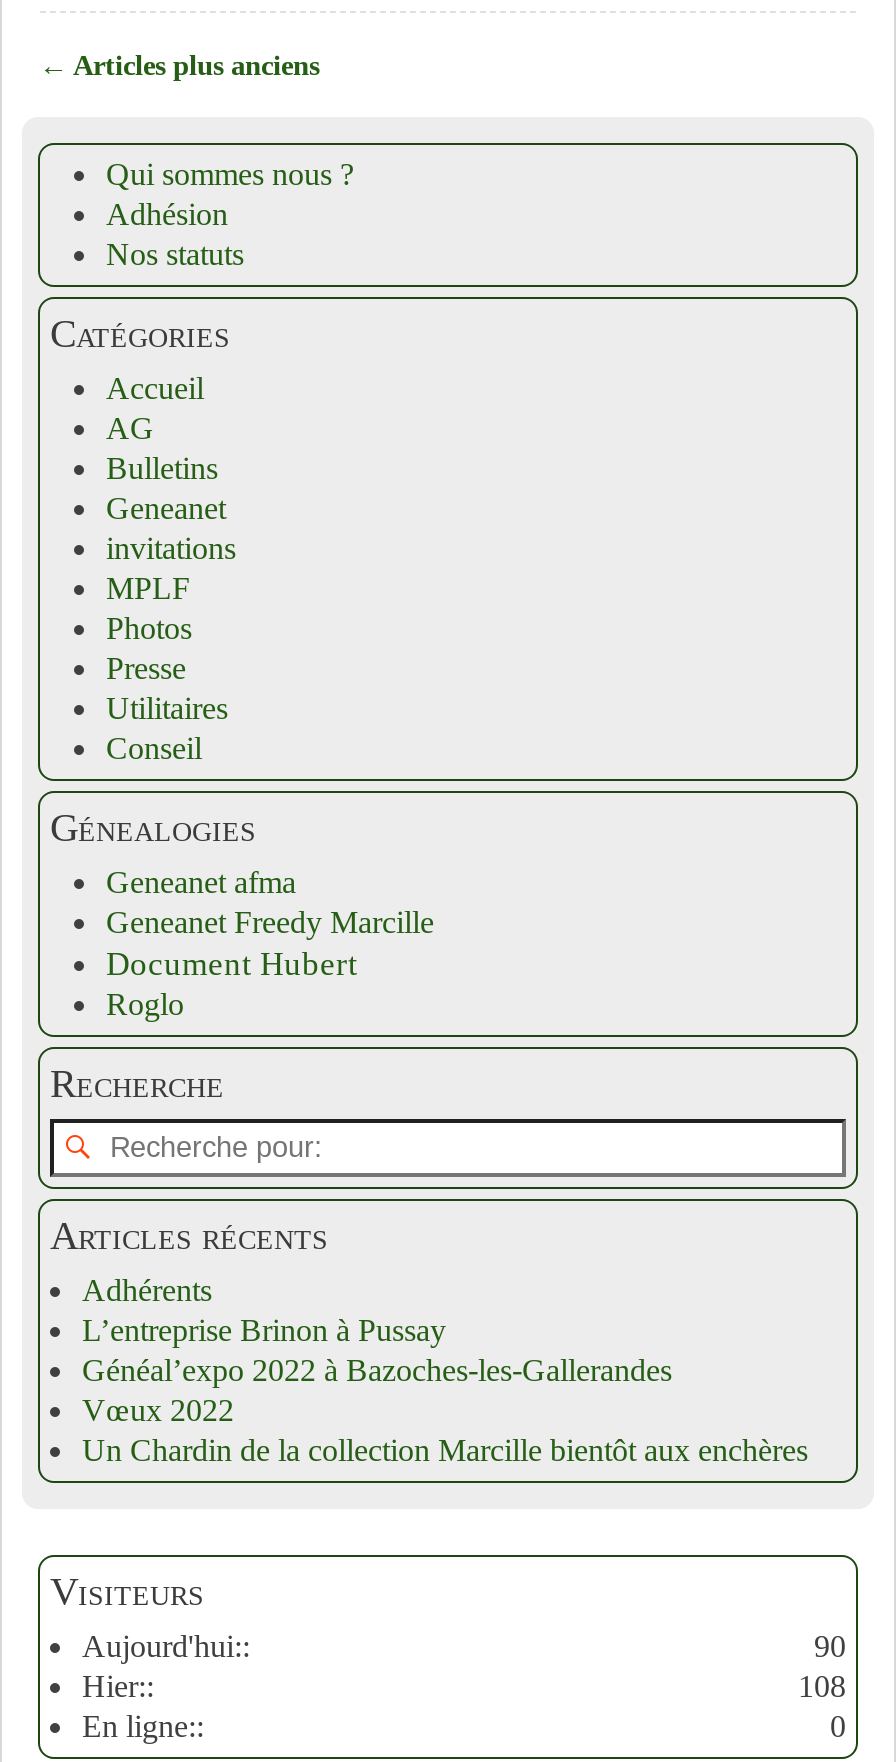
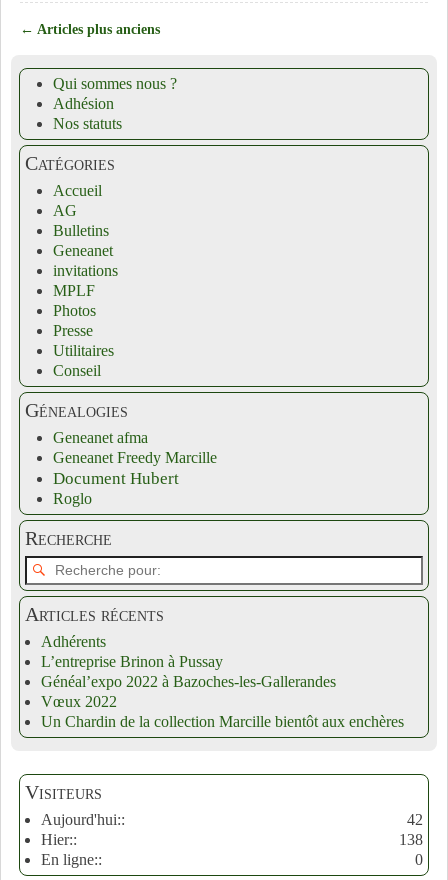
[814,1629,846,1663] 90 -> [407,811,423,828] 42
[798,1669,846,1703] 108 -> [399,831,423,848] 138

